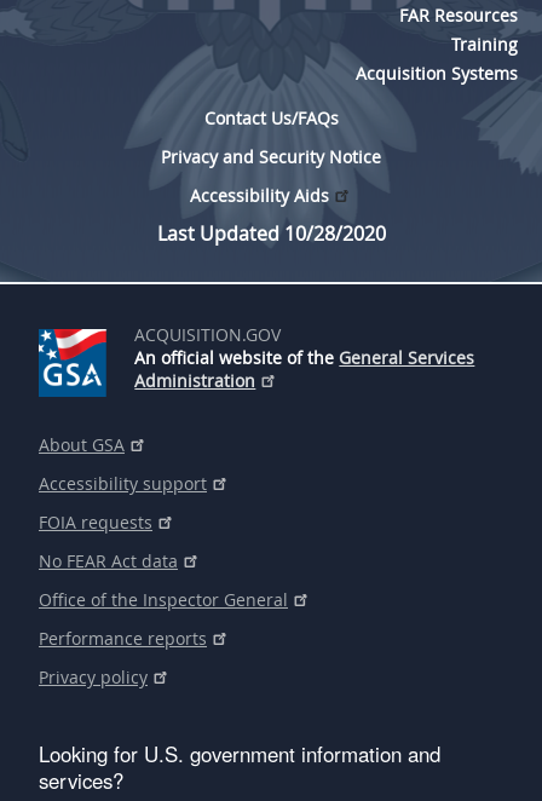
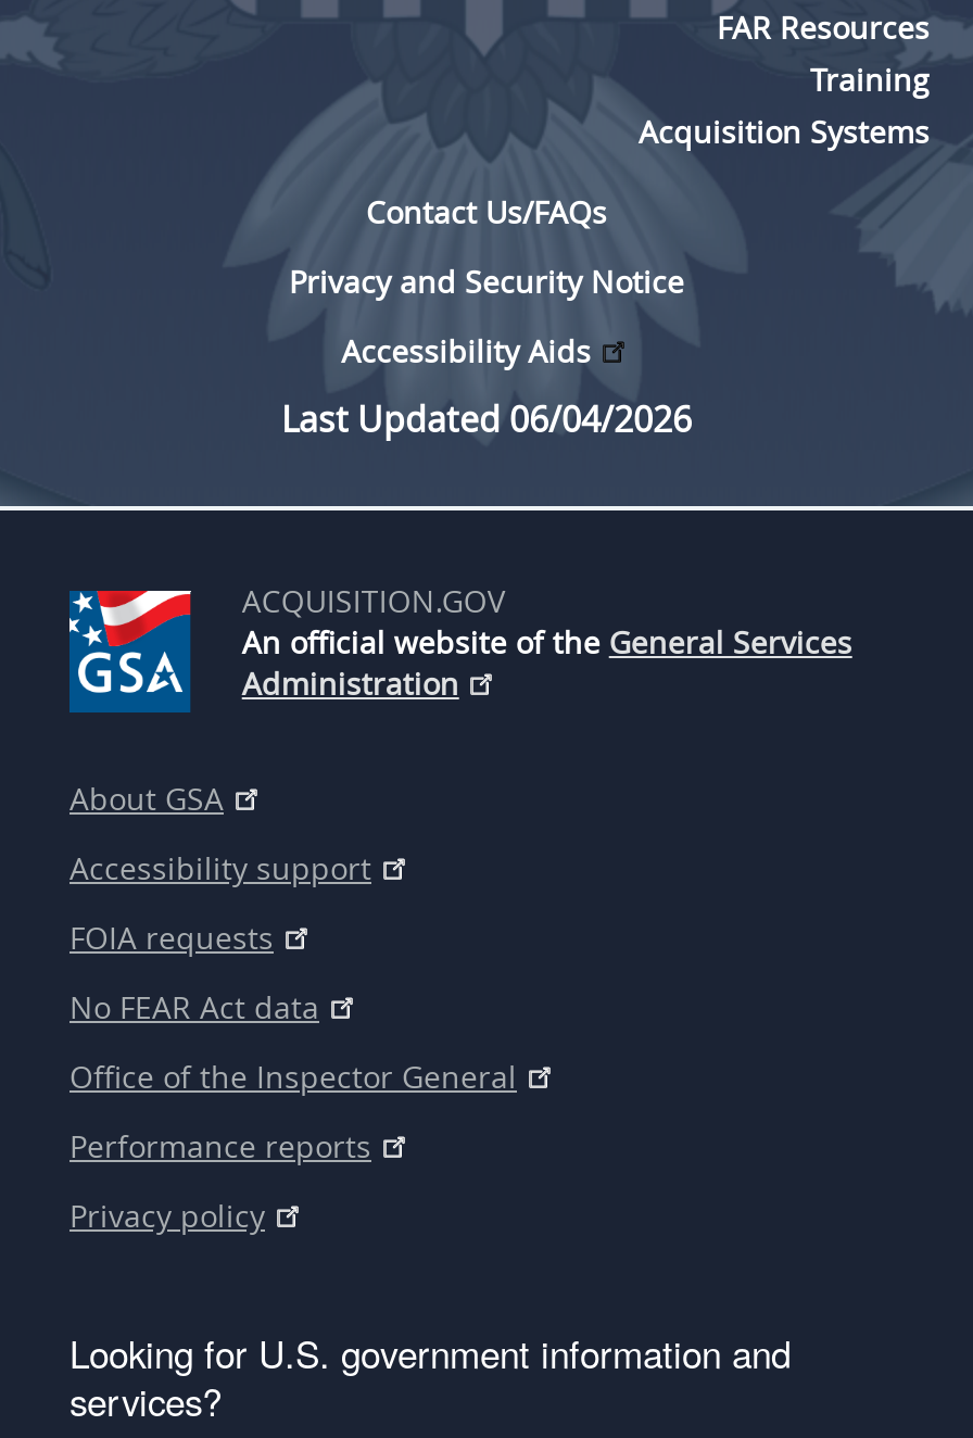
[157,220,385,247] Last Updated 10/28/2020 -> [281,395,692,443] Last Updated 06/04/2026

